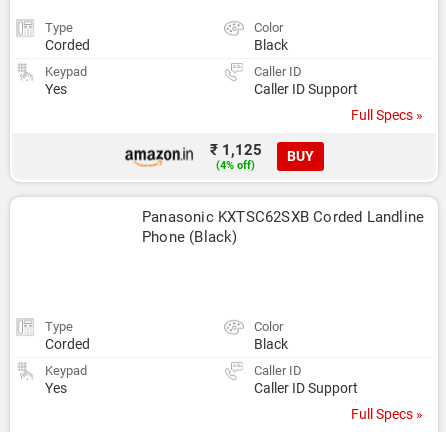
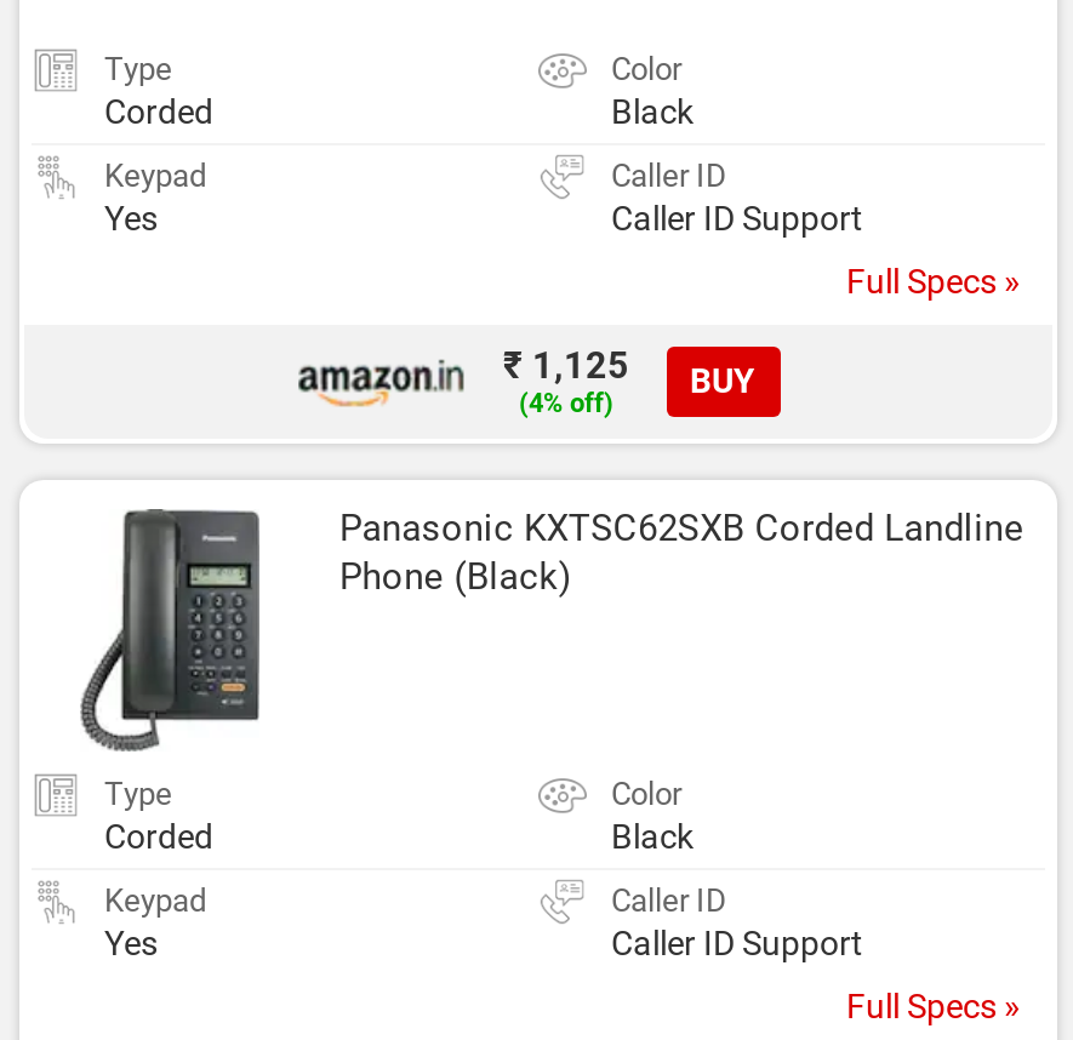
none -> [78,507,262,754] [image]

